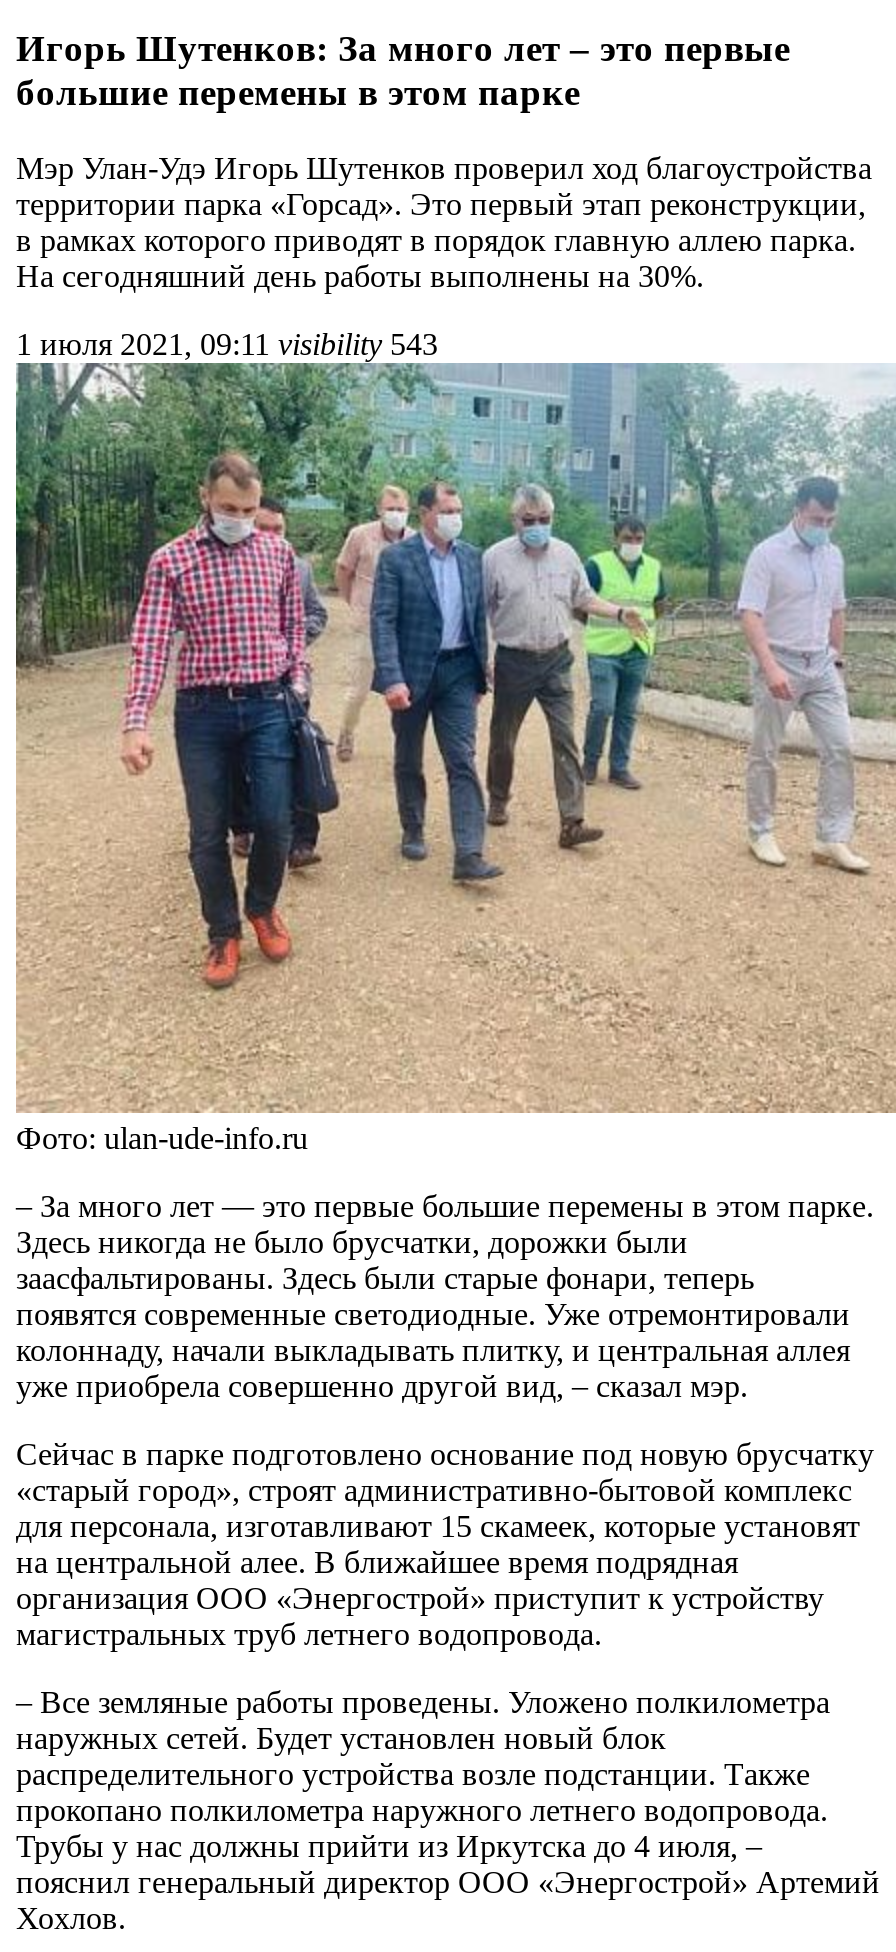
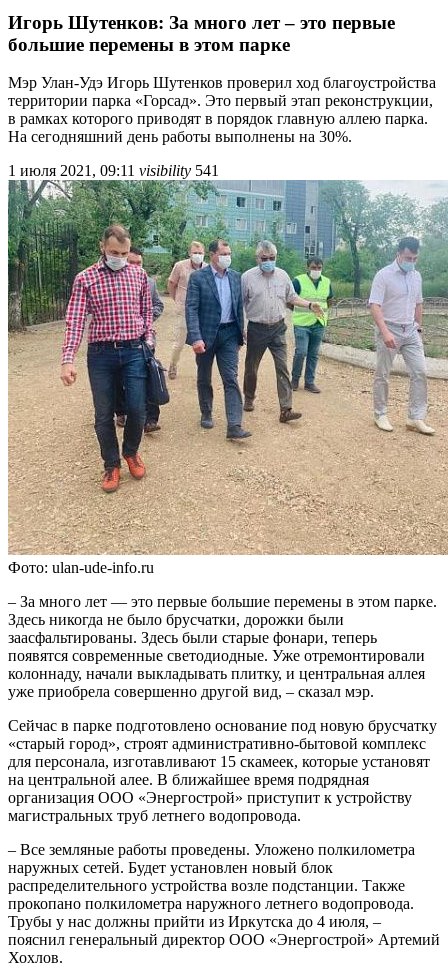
[16,328,438,362] 1 июля 2021, 09:11 visibility 543 -> [8,162,219,179] 1 июля 2021, 09:11 visibility 541

